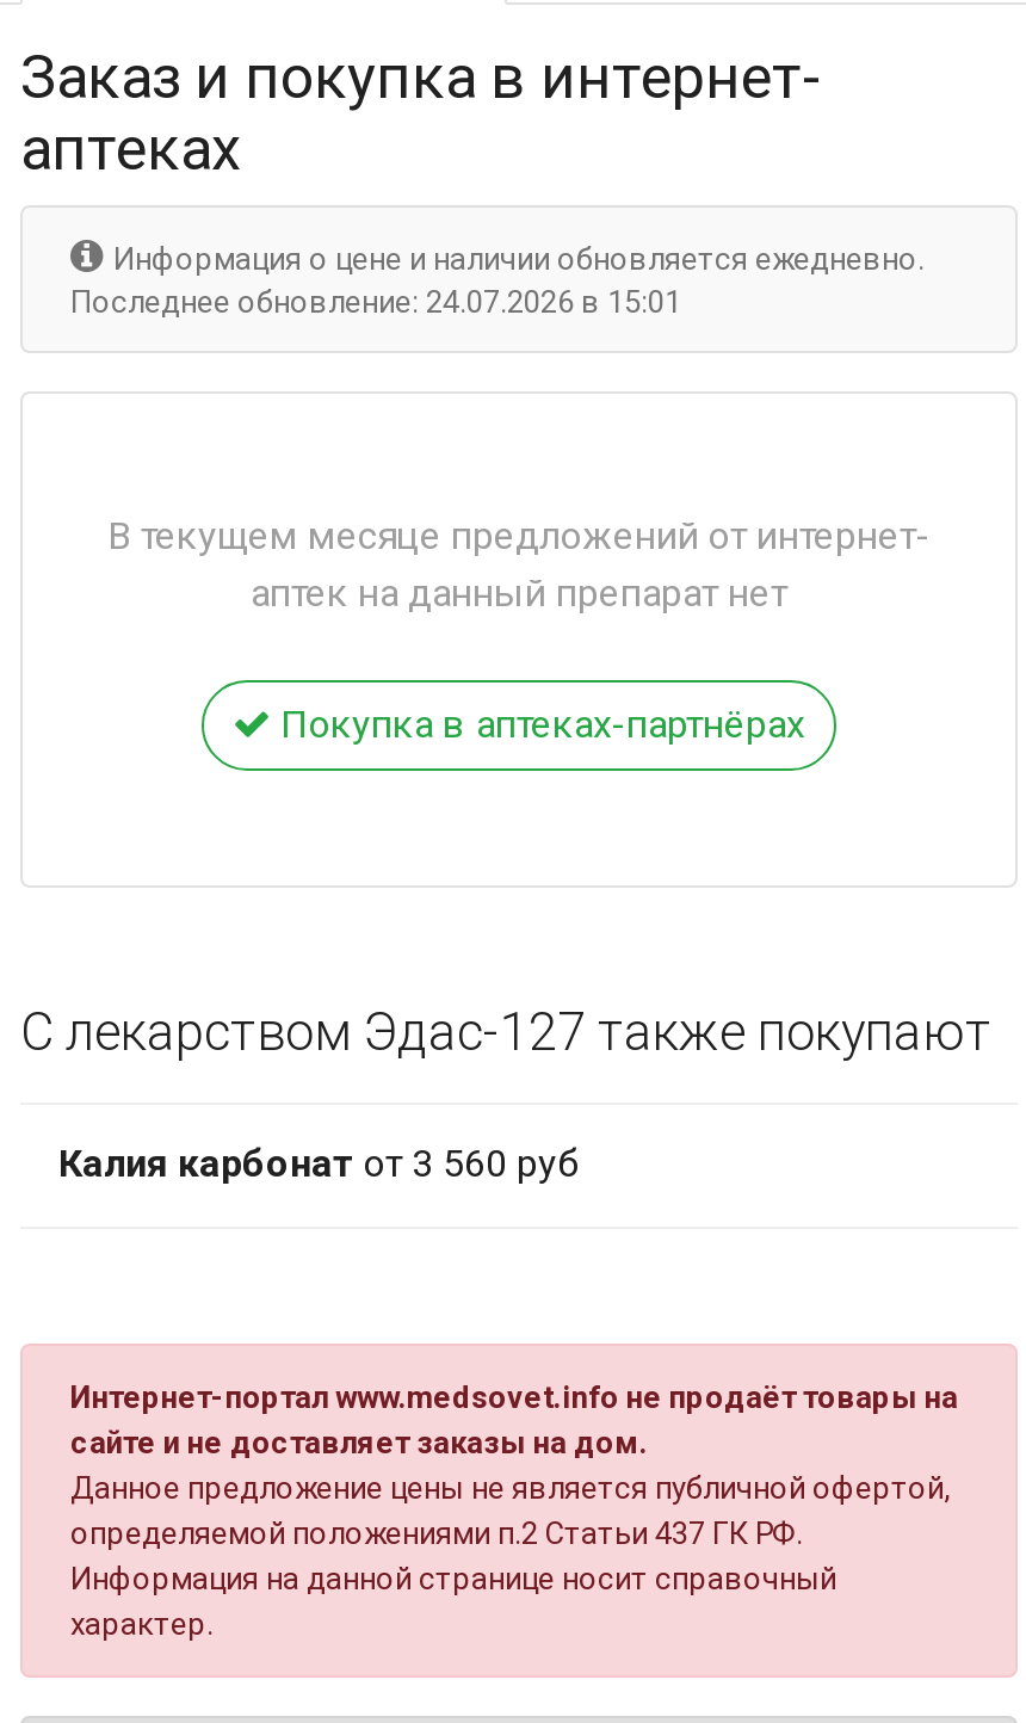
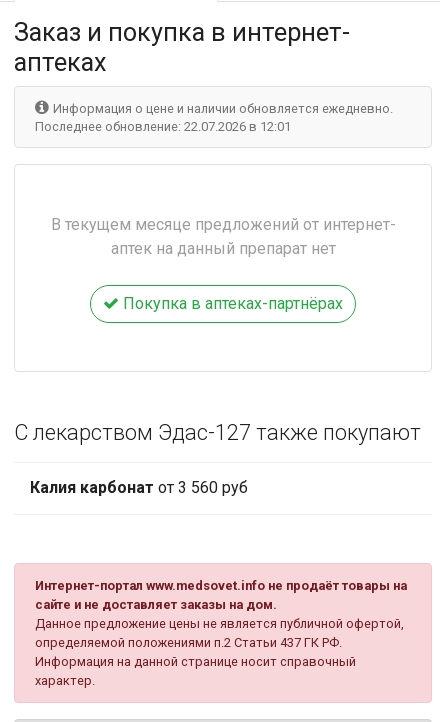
[70,284,681,319] Последнее обновление: 24.07.2026 в 15:01 -> [35,119,291,134] Последнее обновление: 22.07.2026 в 12:01

